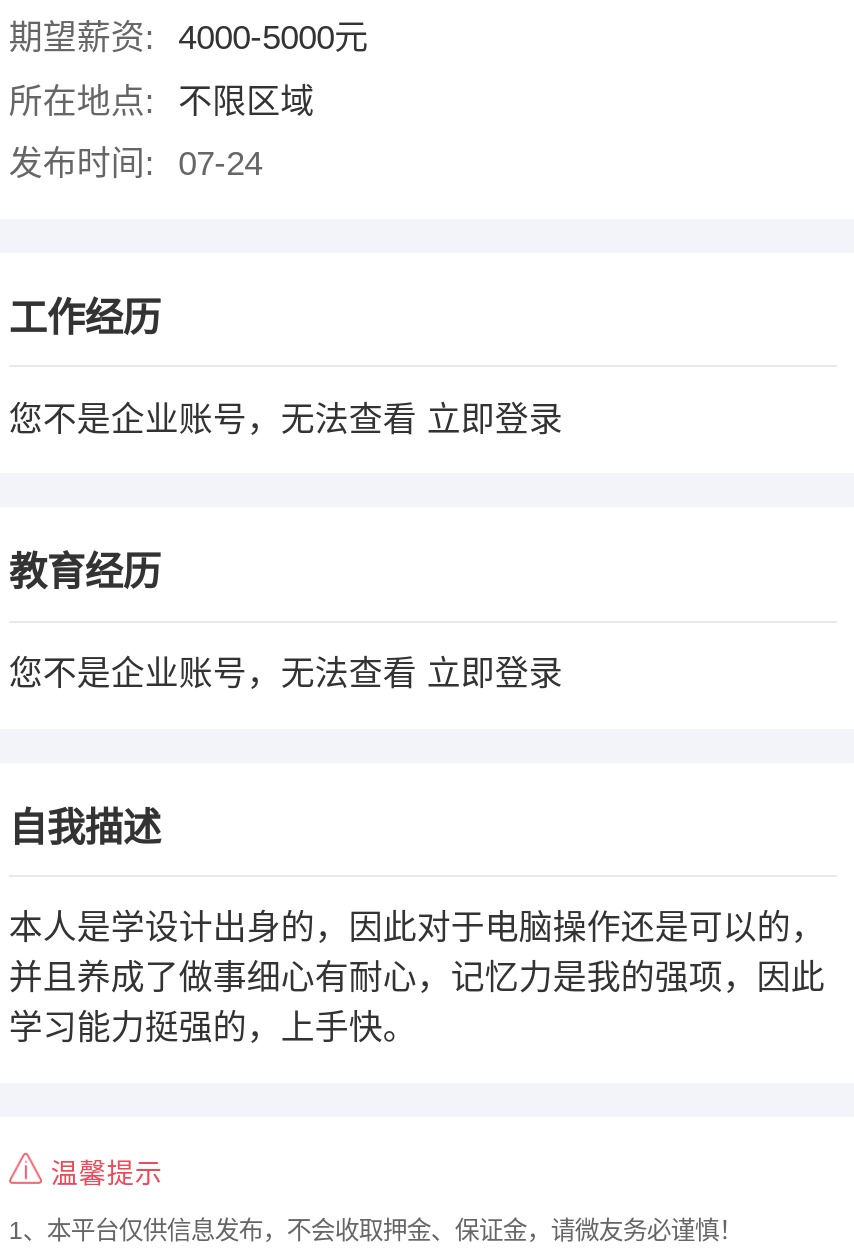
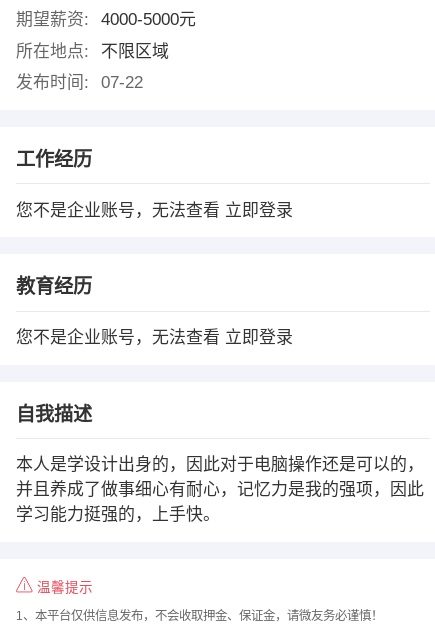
[9,146,262,184] 发布时间: 07-24 -> [16,73,143,92] 发布时间: 07-22

